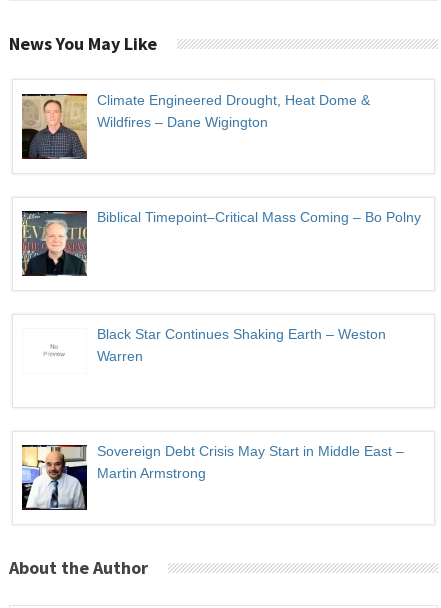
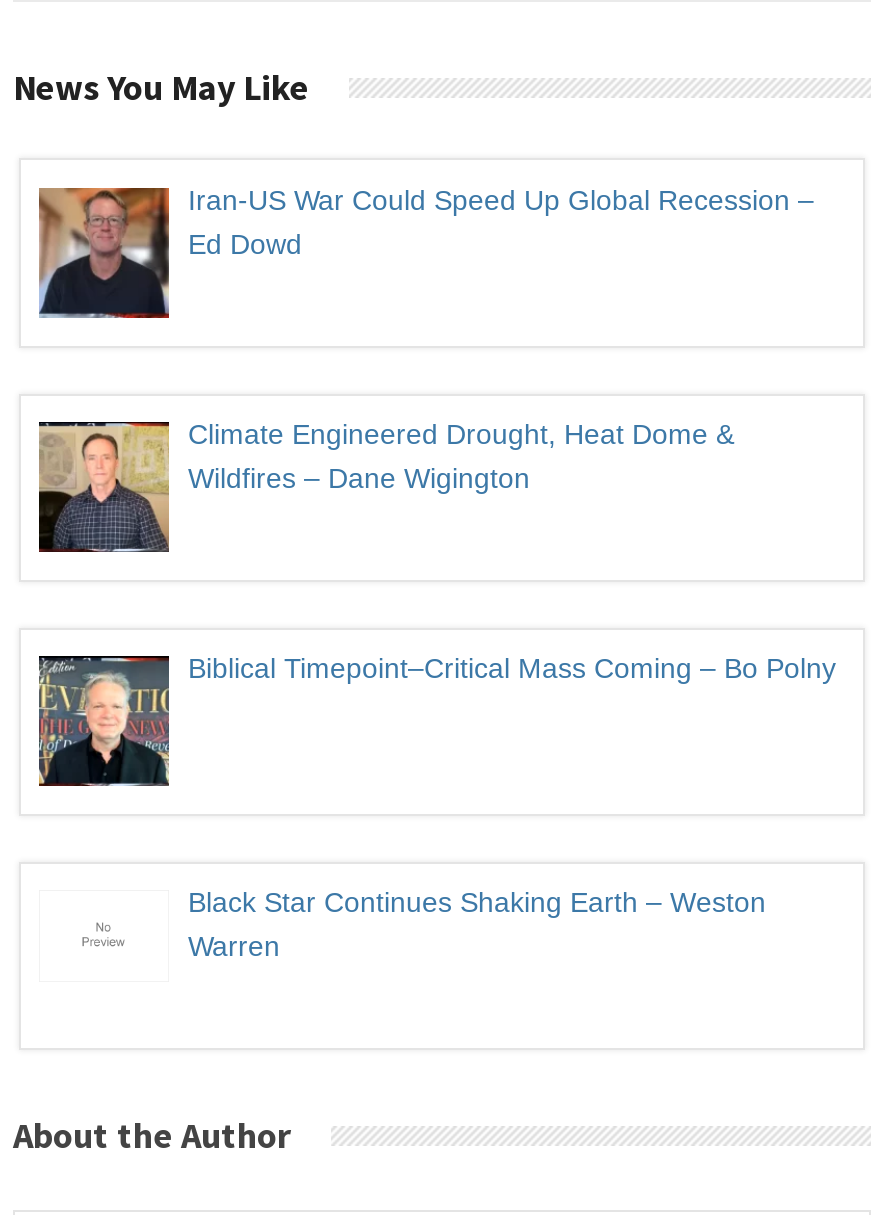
none -> [37,184,814,320] [image] | Iran-US War Could Speed Up Global Recession – | Ed Dowd
moved [21,92,420,364] -> [37,418,836,963]: [image] | Climate Engineered Drought, Heat Dome & | Wildfires – Dane Wigington | Biblical Timepoint–Critical Mass Coming – Bo Polny | Black Star Continues Shaking Earth – Weston | Warren
[21,443,403,511] [image] | Sovereign Debt Crisis May Start in Middle East – | Martin Armstrong -> none

